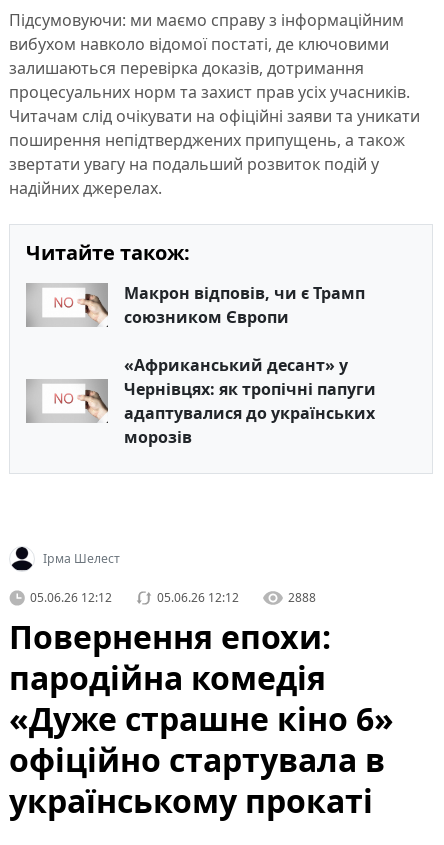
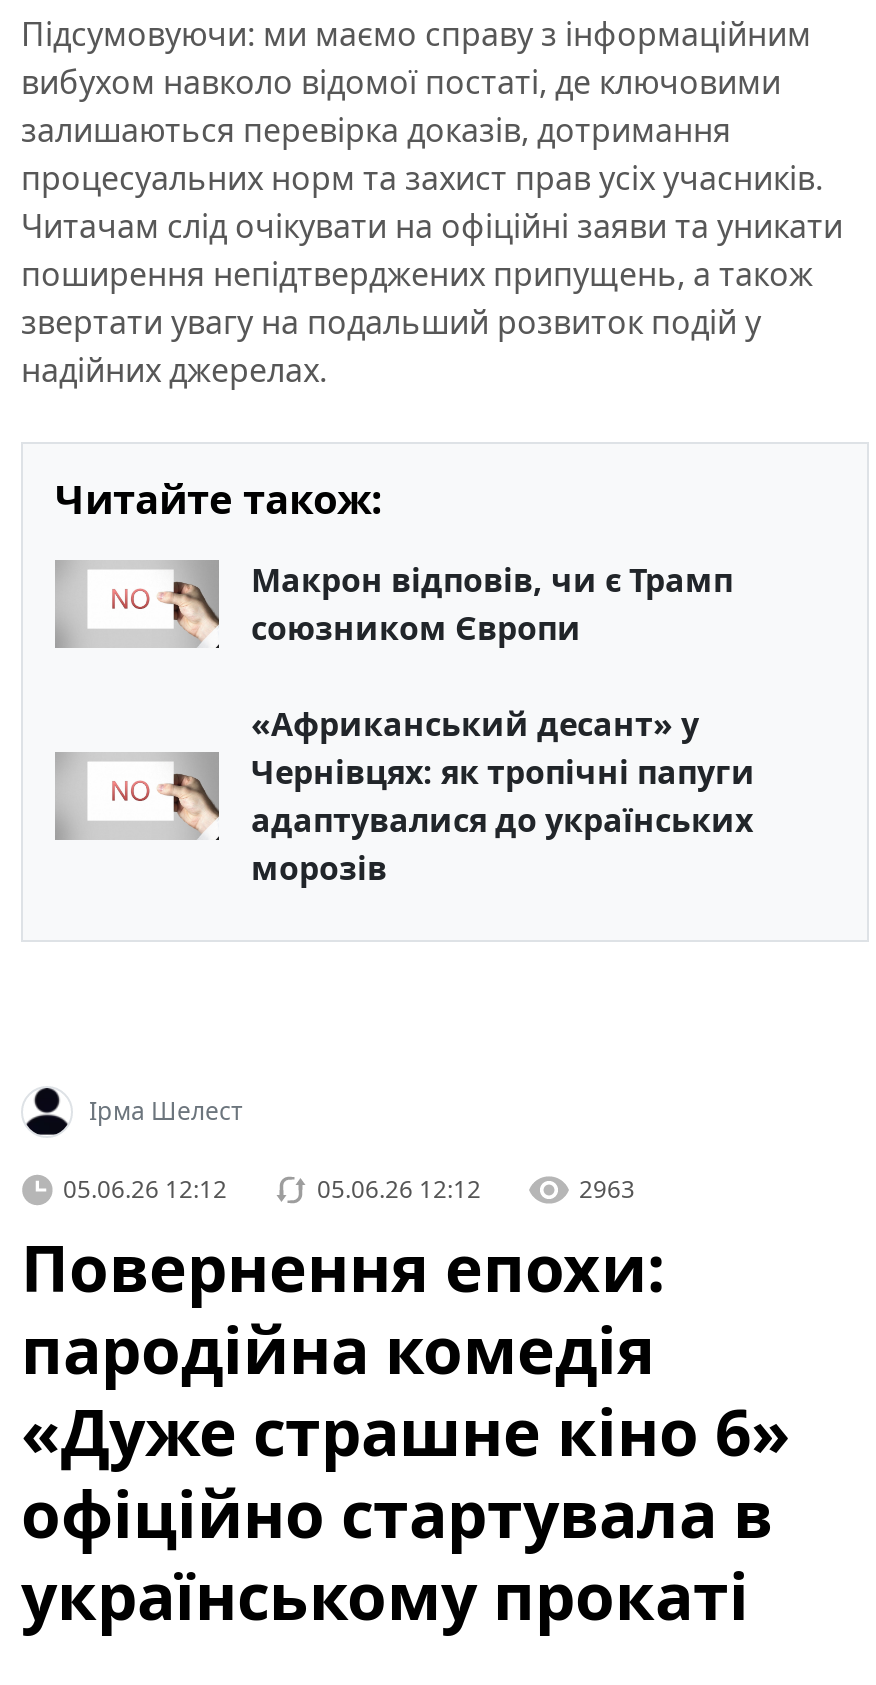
[288,589,316,606] 2888 -> [579,1172,635,1206] 2963

